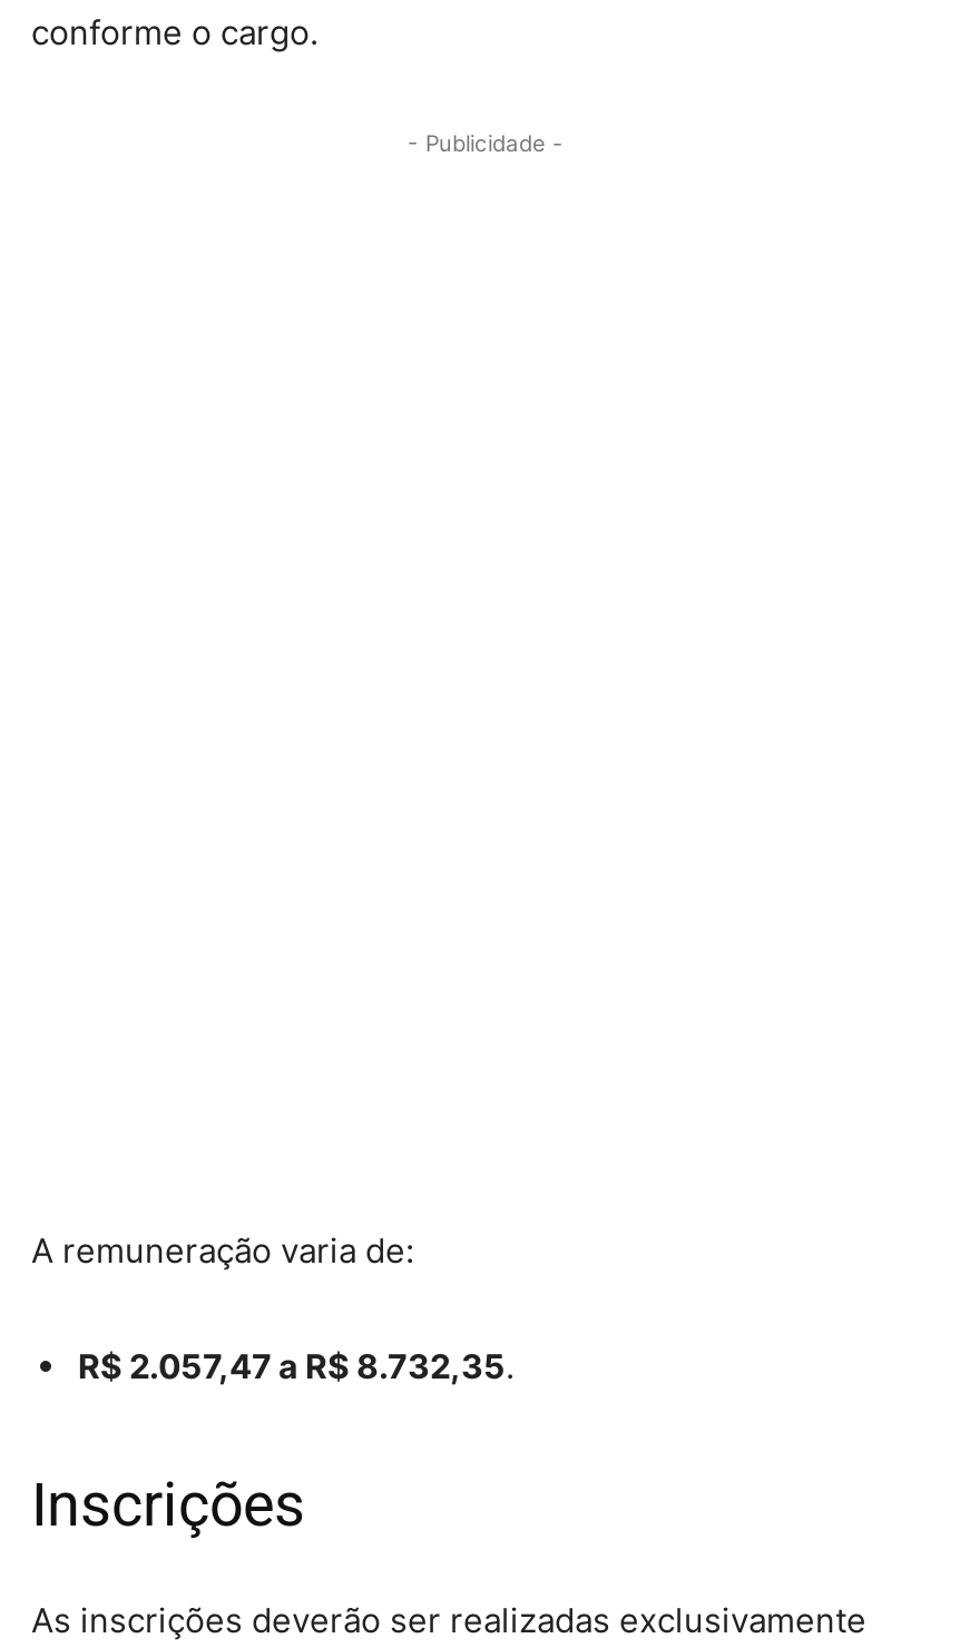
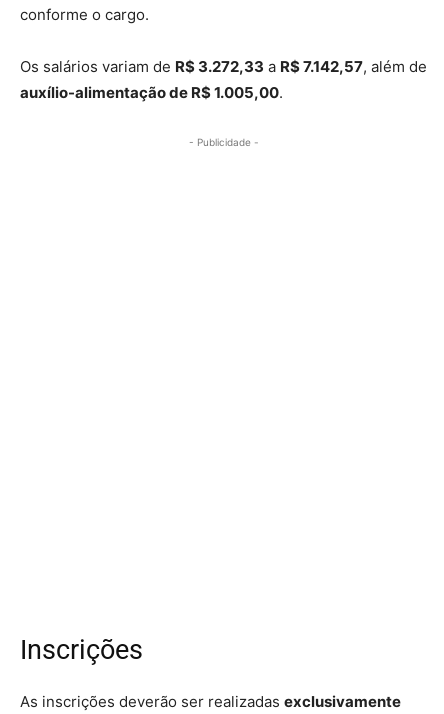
none -> [20,57,427,102] Os salários variam de R$ 3.272,33 a R$ 7.142,57, além de | auxílio-alimentação de R$ 1.005,00.
moved [408,129,564,155] -> [189,136,259,148]: - Publicidade -
[31,1229,515,1387] A remuneração varia de: | R$ 2.057,47 a R$ 8.732,35. -> none

